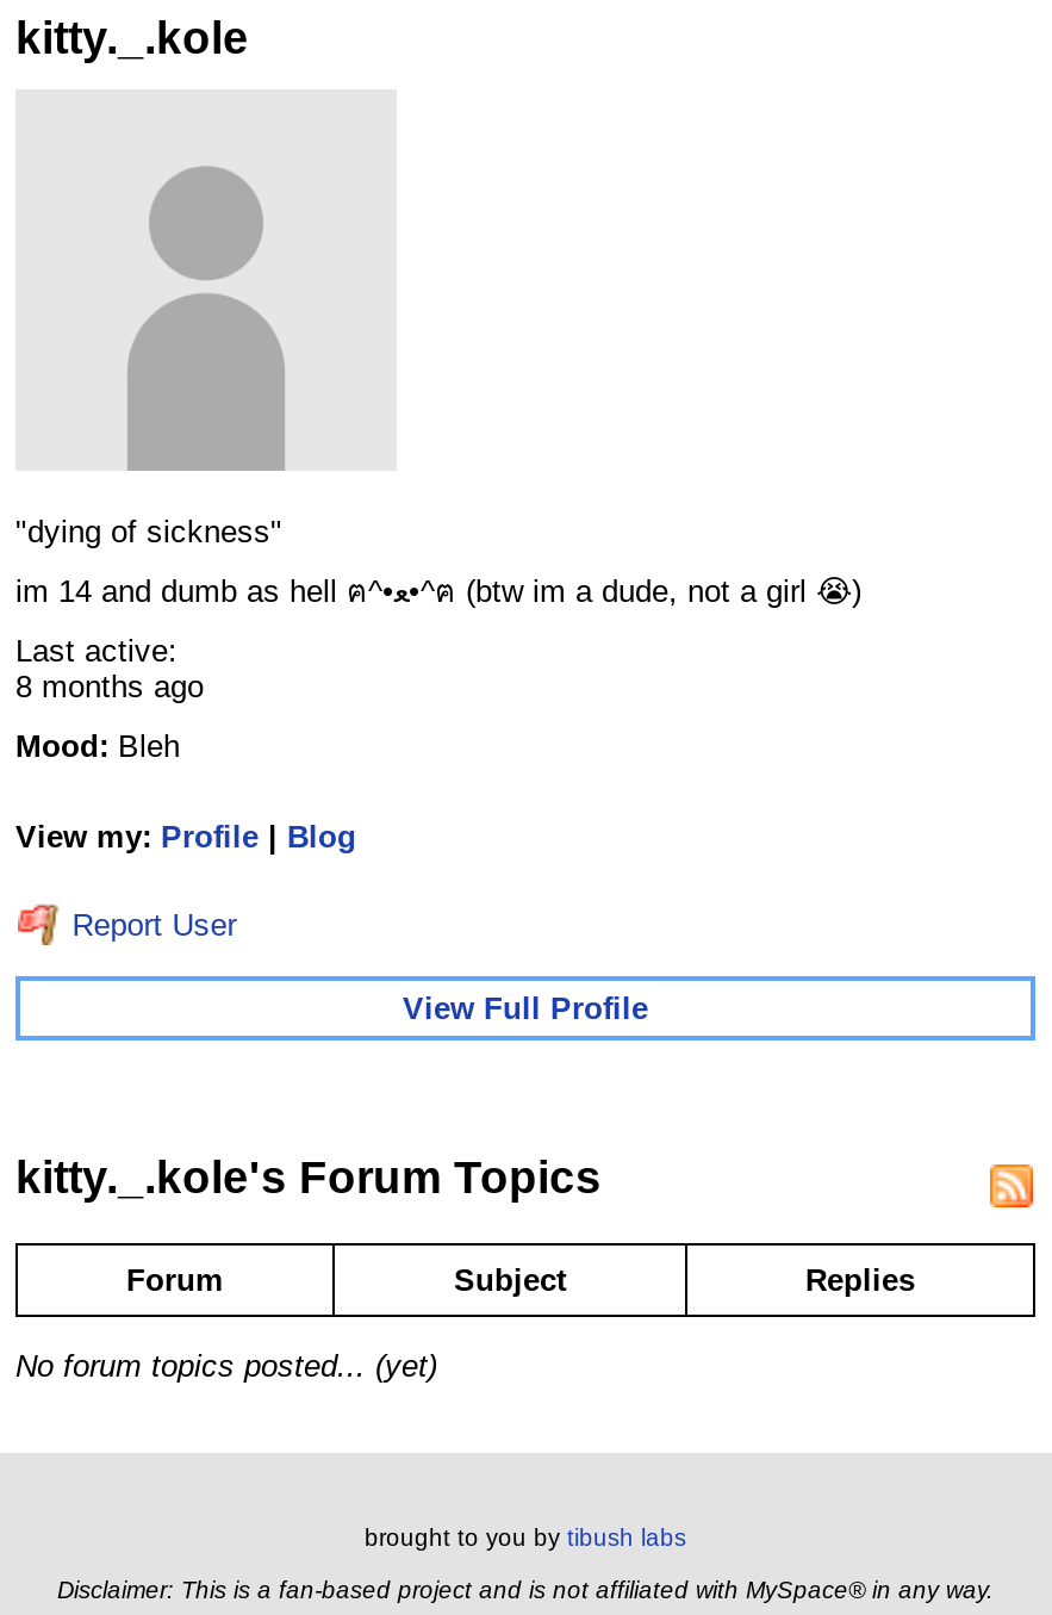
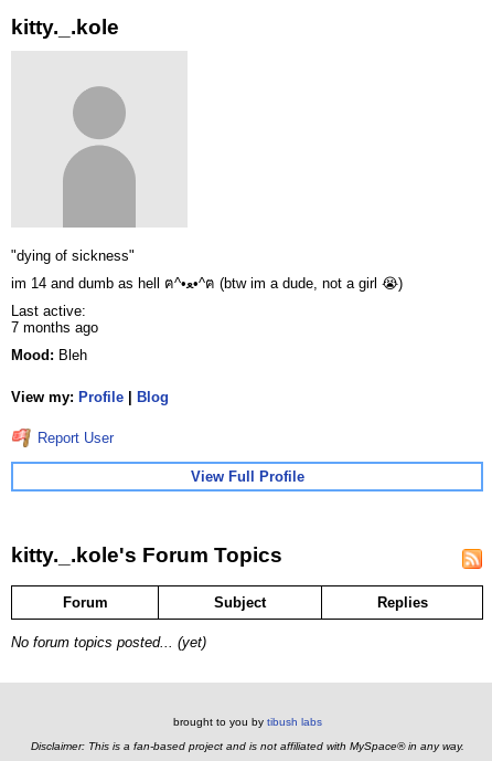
[15,668,204,703] 8 months ago -> [11,319,98,335] 7 months ago

